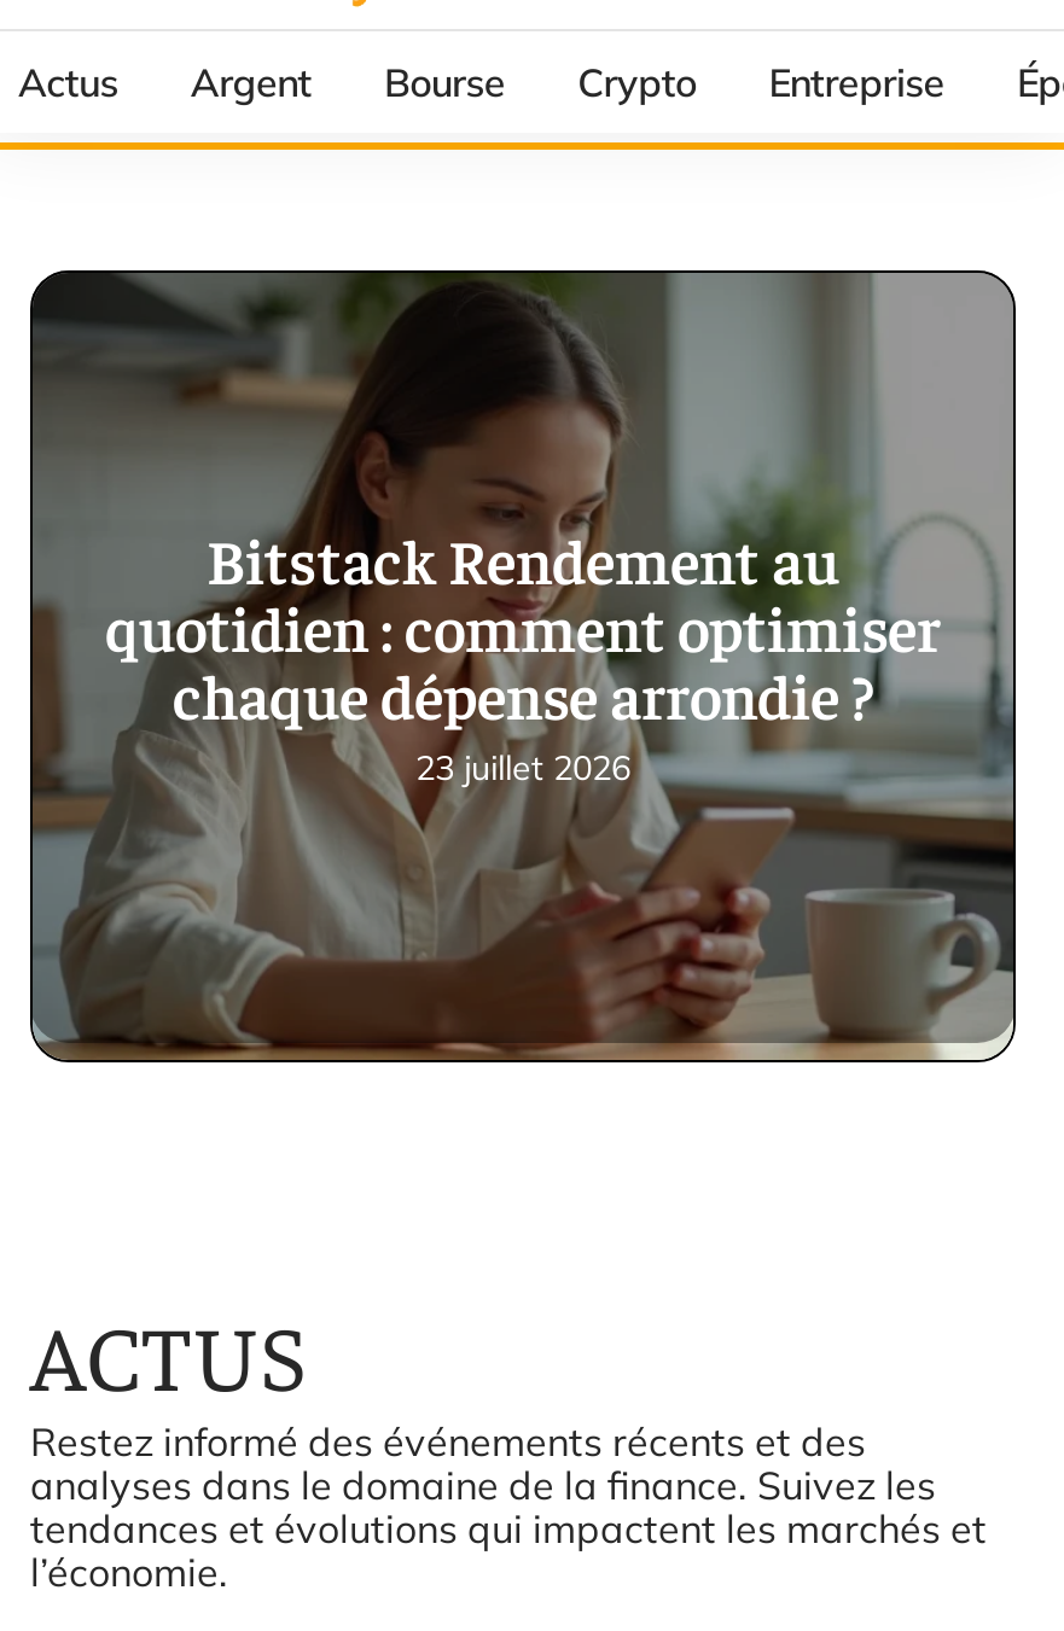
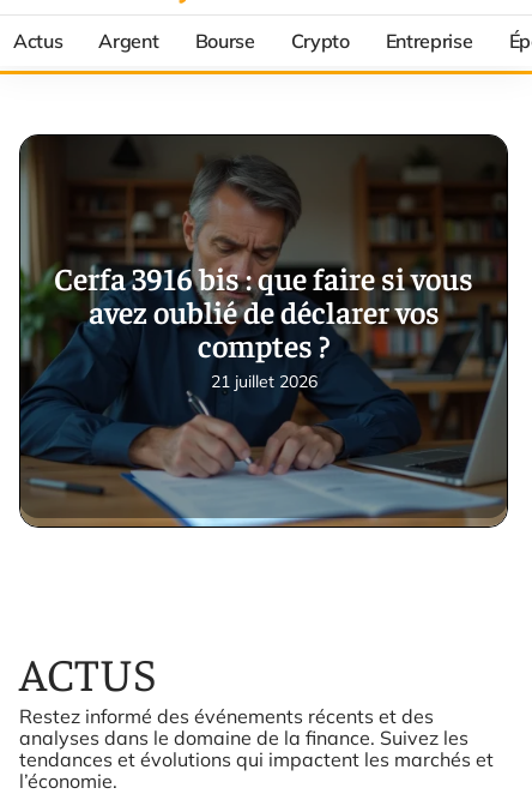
[30,270,1016,1062] [image] | Bitstack Rendement au | quotidien : comment optimiser | chaque dépense arrondie ? | 23 juillet 2026 -> [20,134,508,528] [image] | Cerfa 3916 bis : que faire si vous | avez oublié de déclarer vos | comptes ? | 21 juillet 2026

